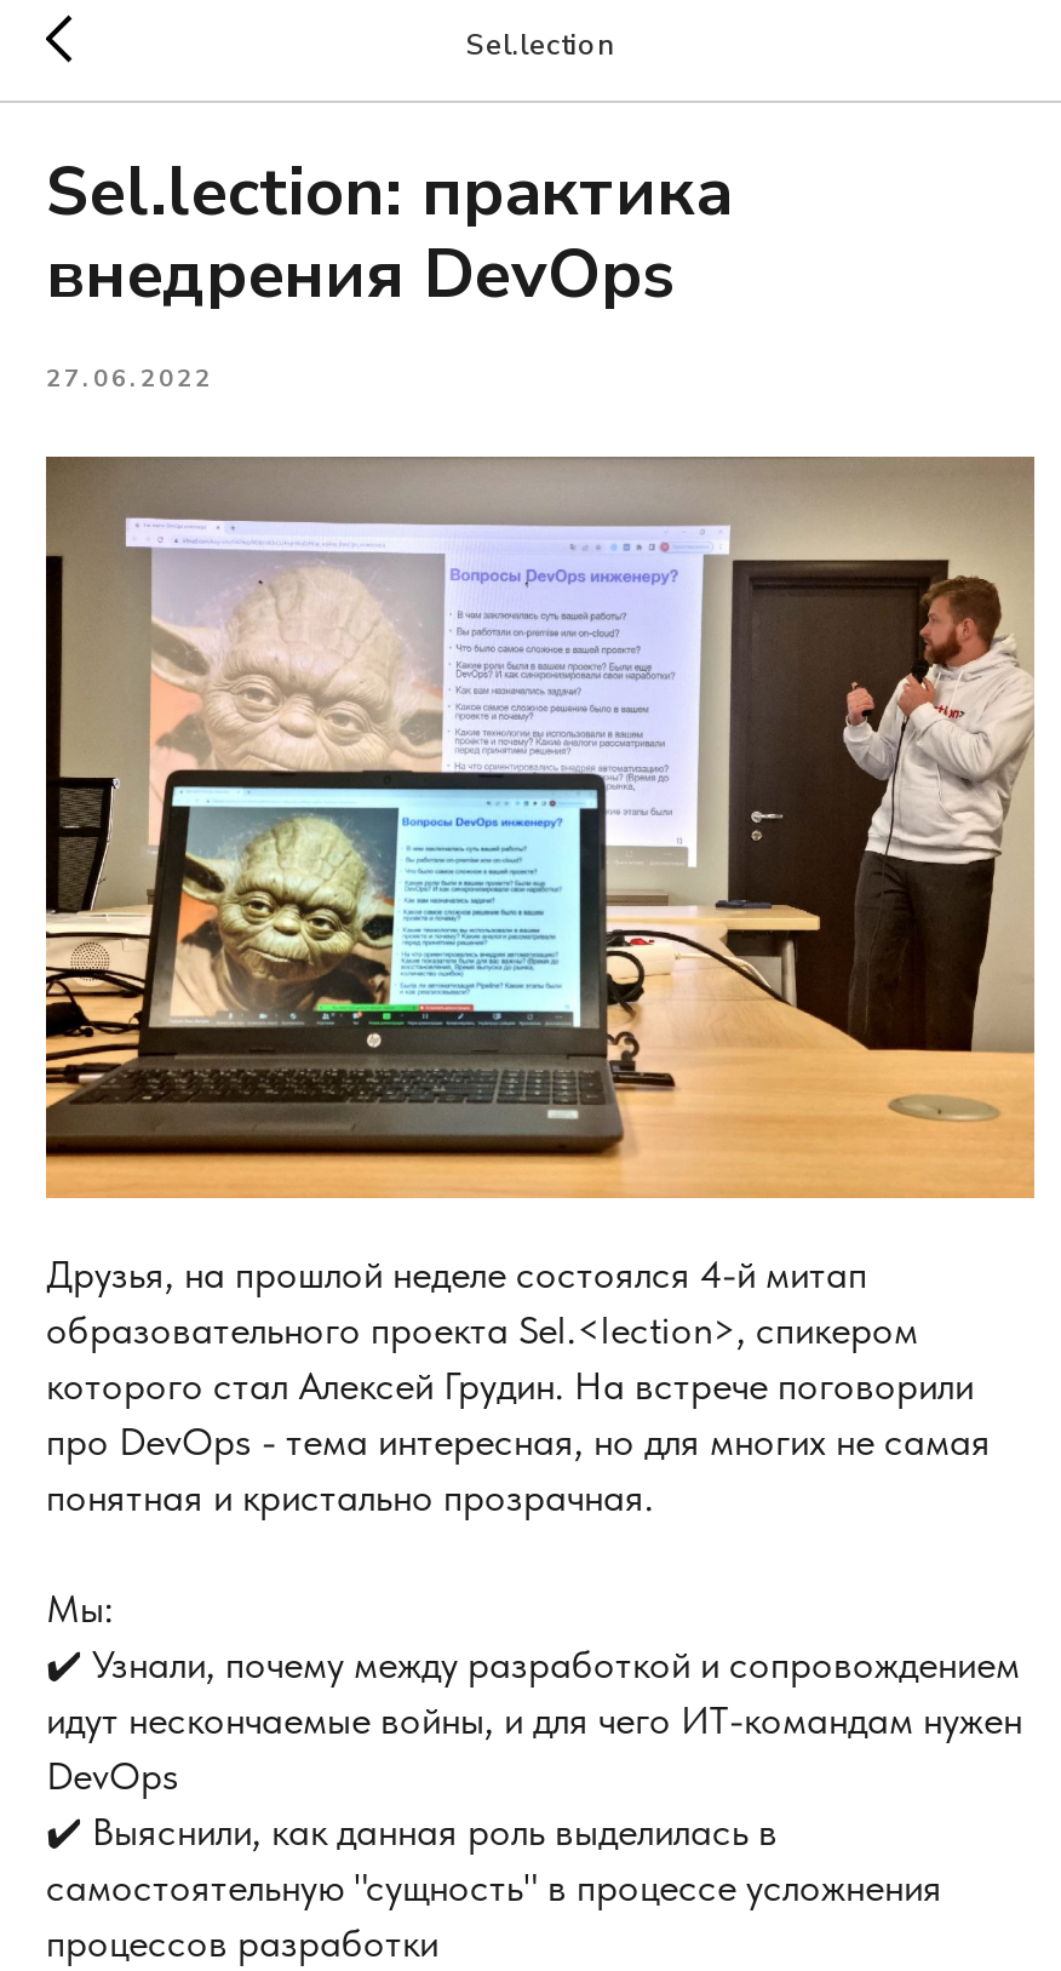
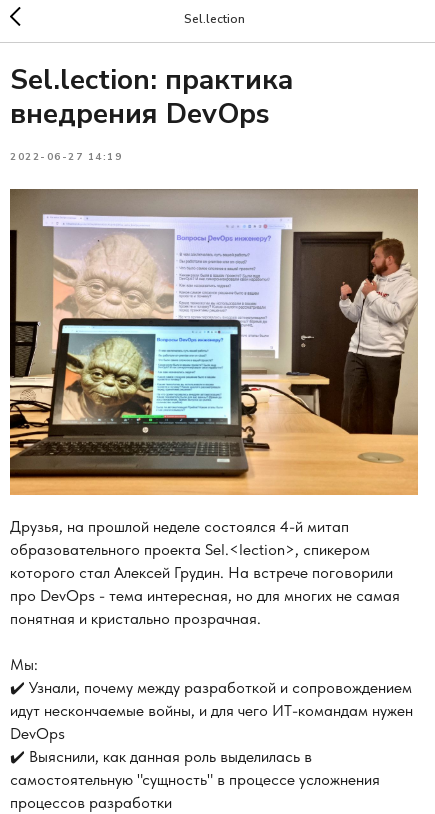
[46,362,213,396] 27.06.2022 -> [10,150,122,164] 2022-06-27 14:19

